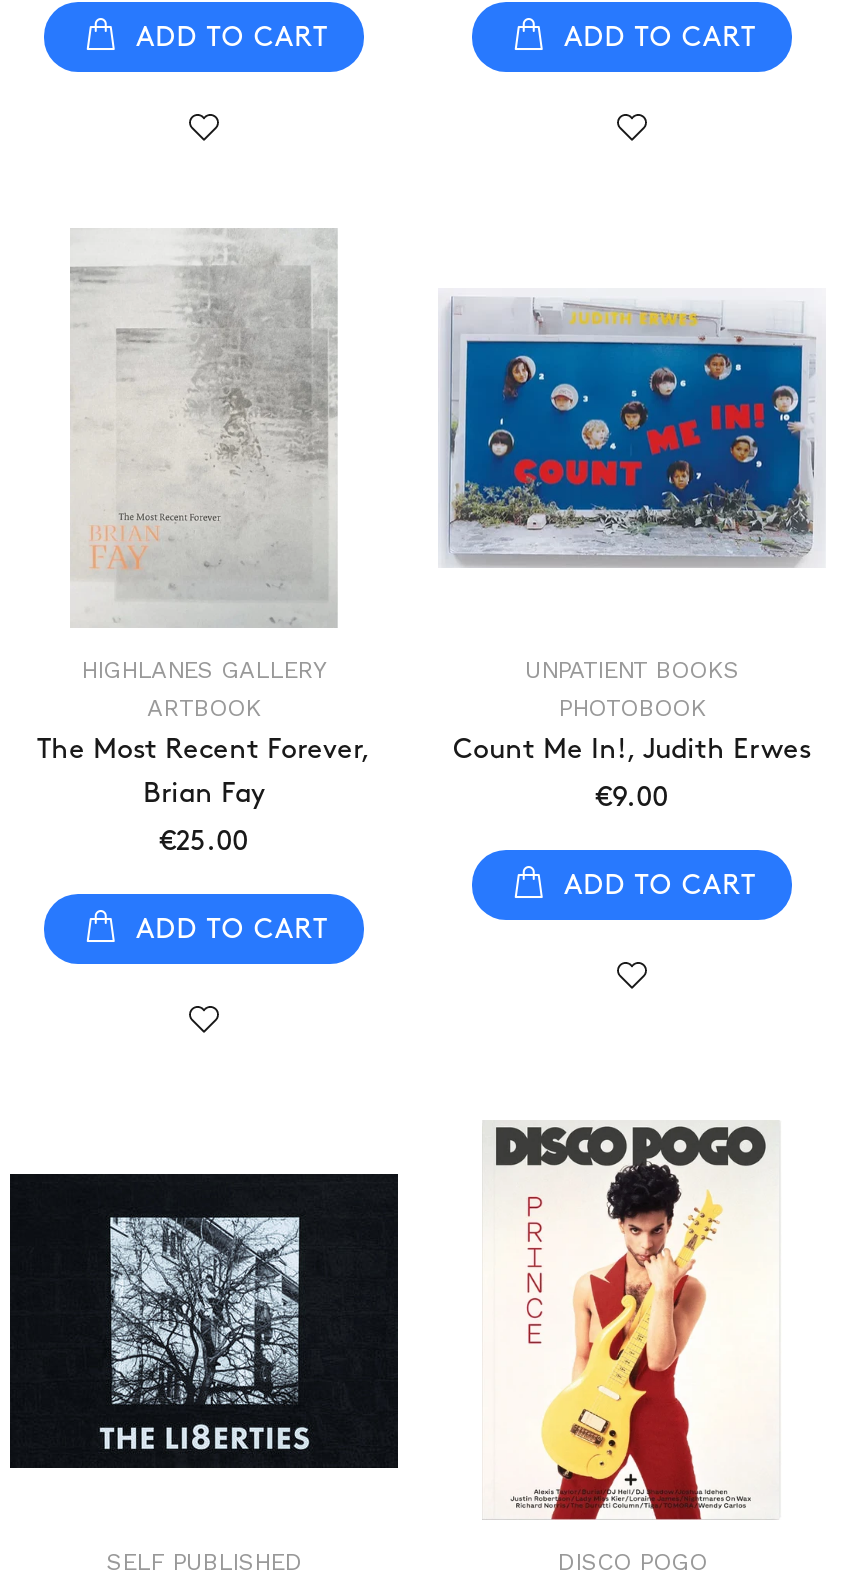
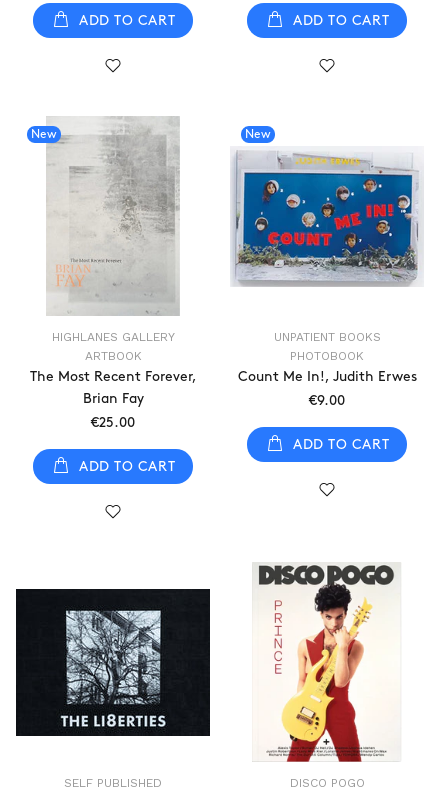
none -> [31,129,57,140] New
none -> [245,129,271,140] New

